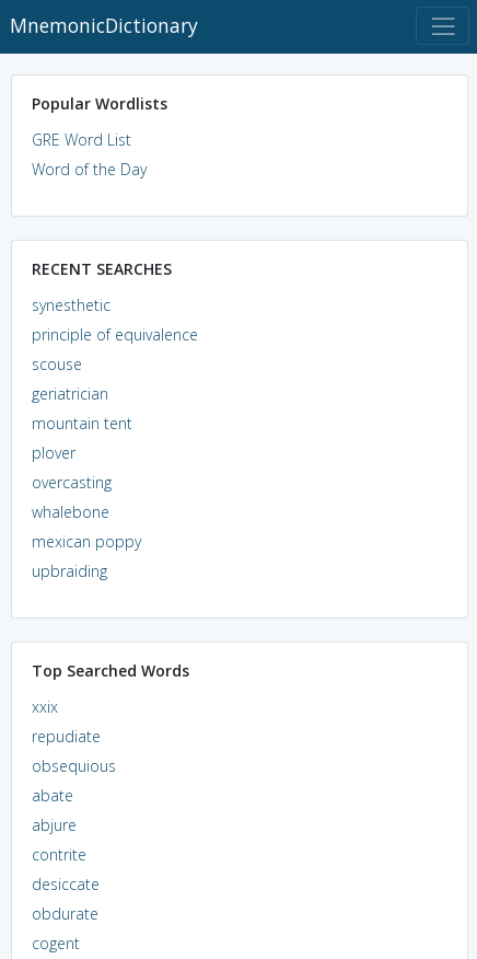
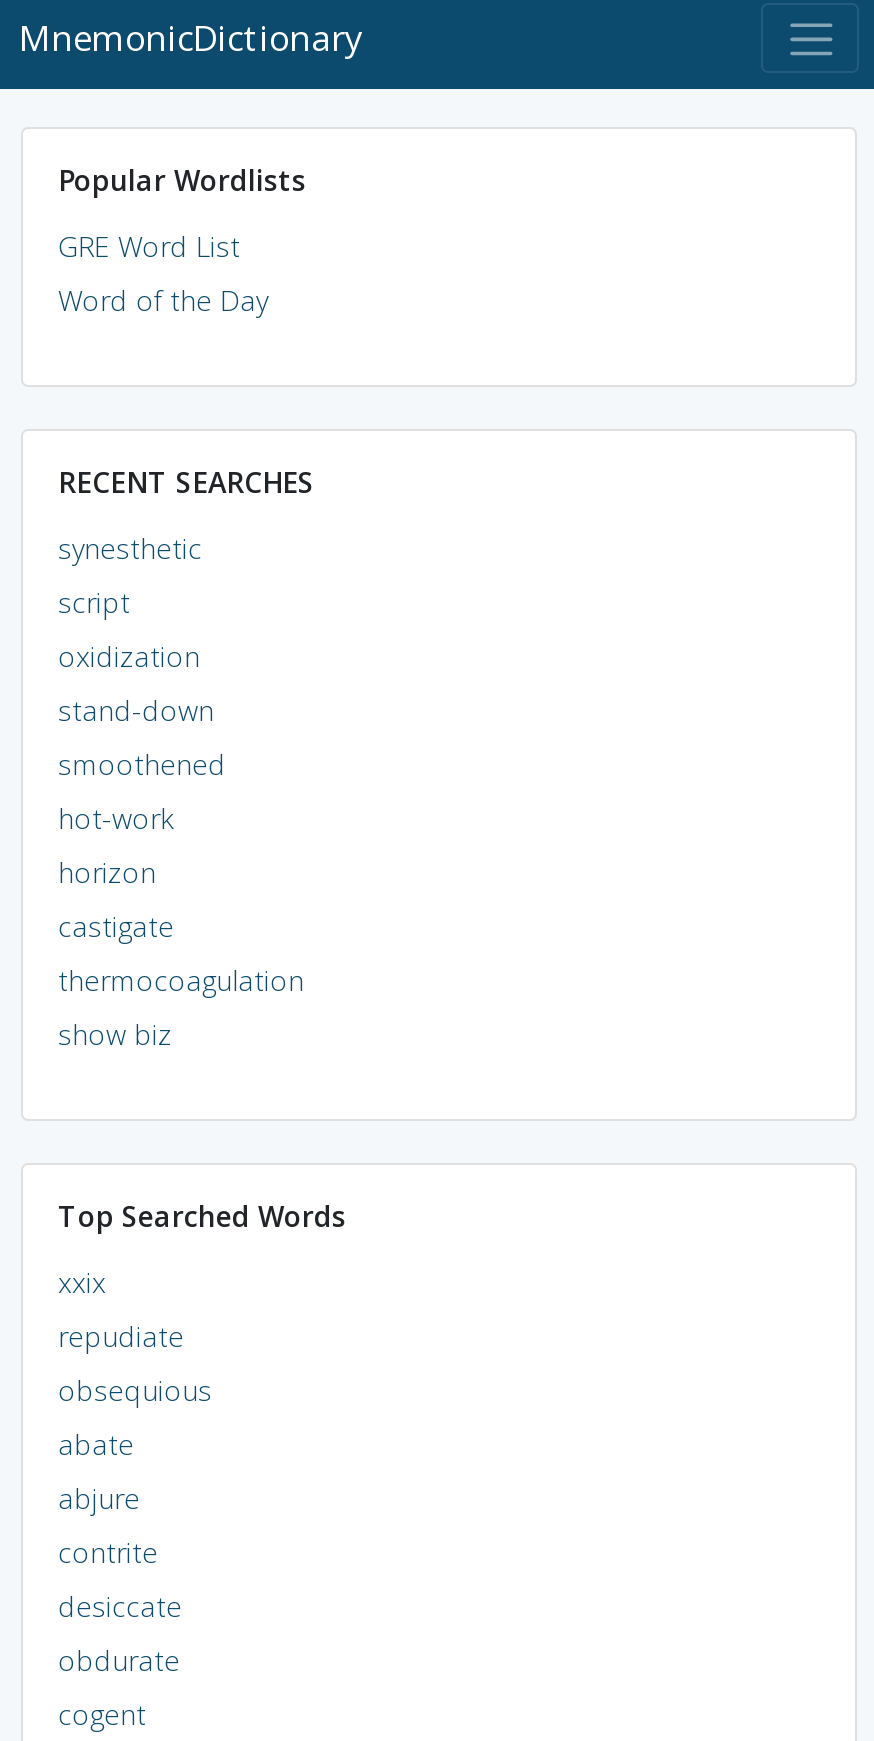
[31,323,197,581] principle of equivalence | scouse | geriatrician | mountain tent | plover | overcasting | whalebone | mexican poppy | upbraiding -> [58,582,304,1052] script | oxidization | stand-down | smoothened | hot-work | horizon | castigate | thermocoagulation | show biz

